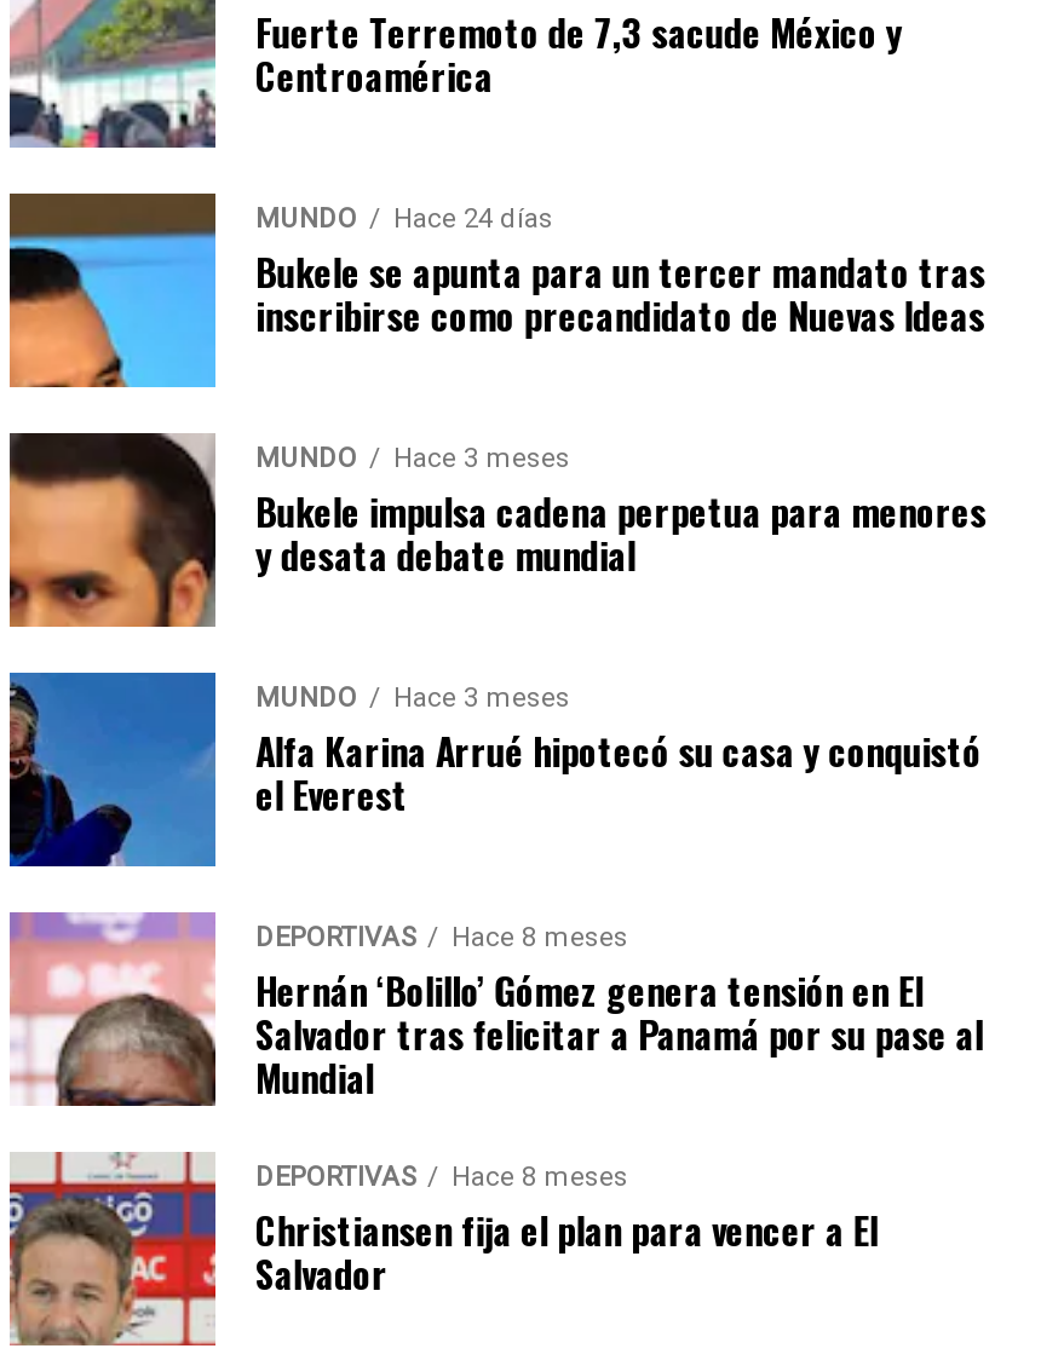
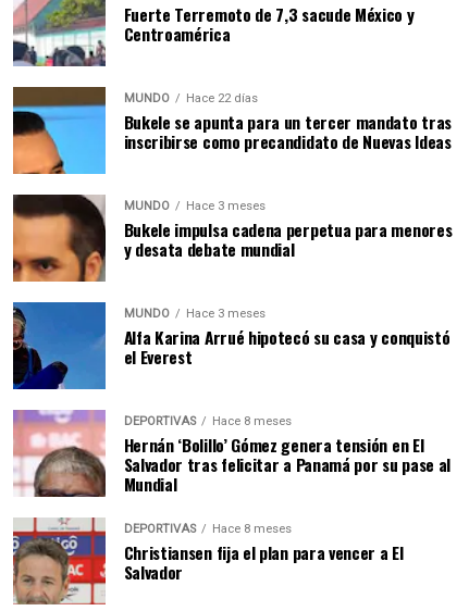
[255,203,553,235] MUNDO Hace 24 días -> [124,91,257,105] MUNDO Hace 22 días

